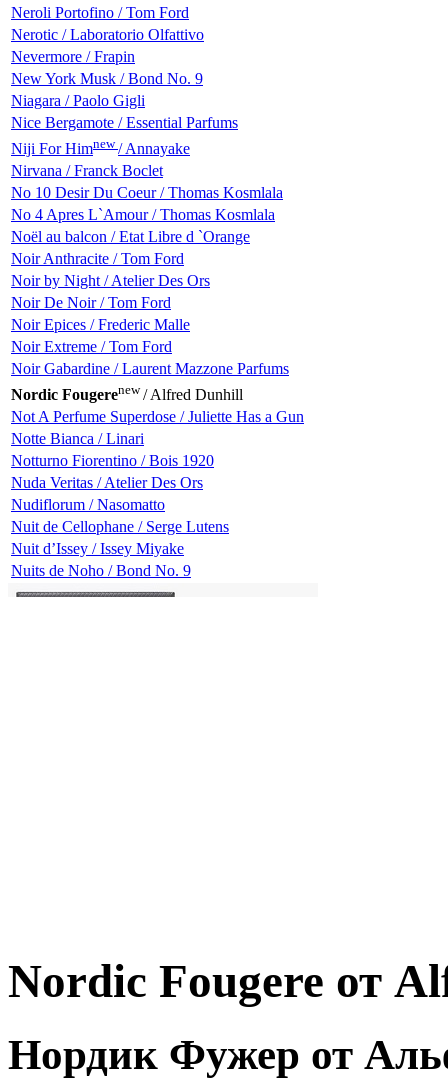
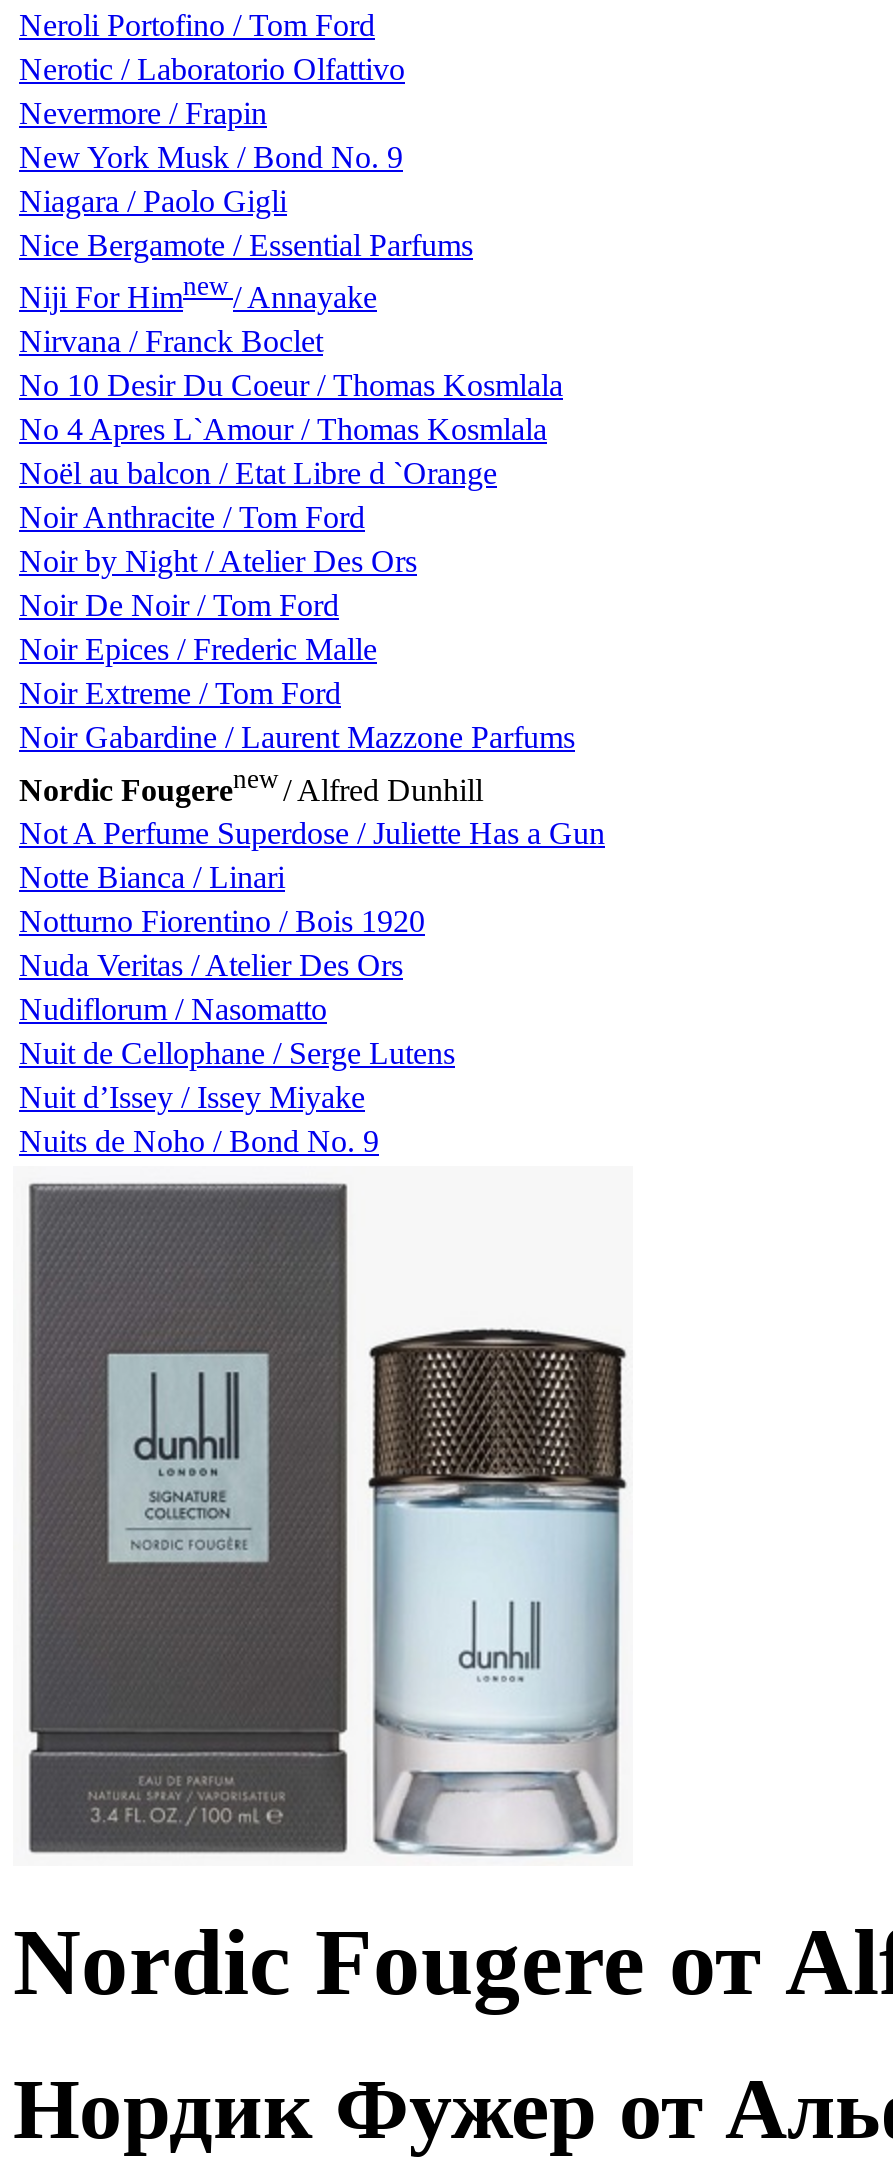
none -> [27,1194,349,1854] [image]
none -> [367,1326,629,1858] [image]

